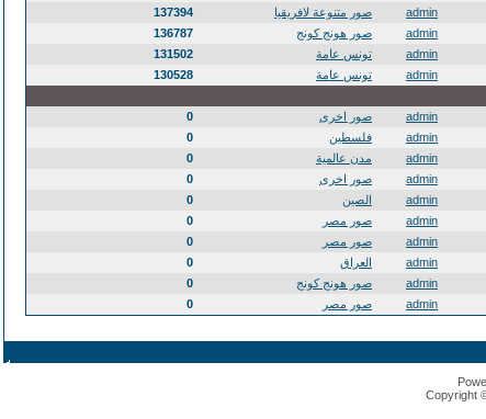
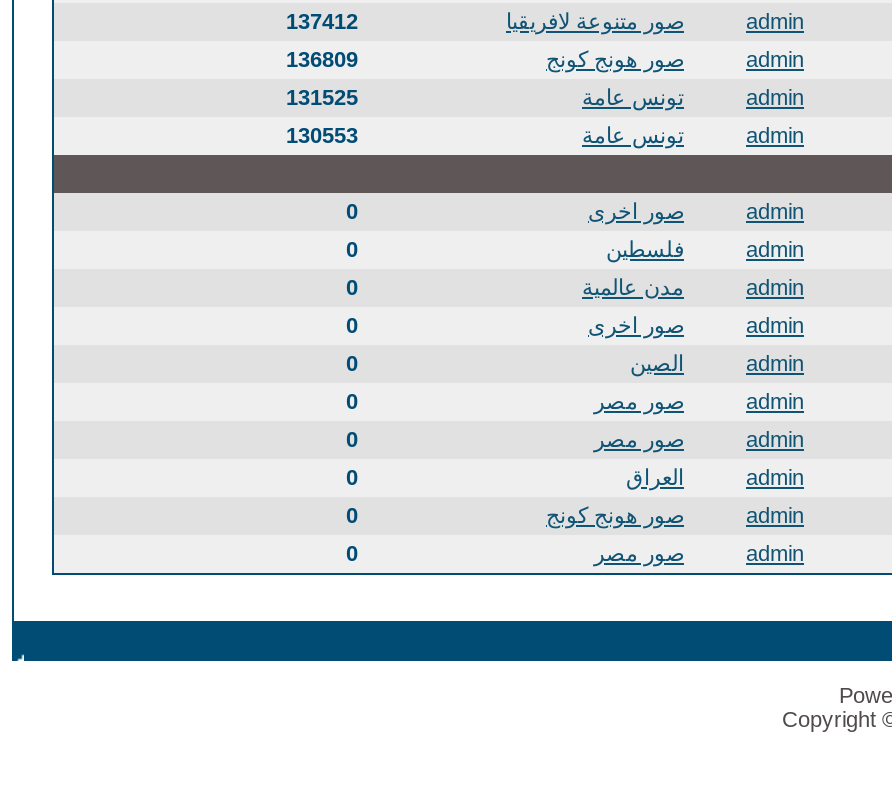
[154,5,193,19] 137394 -> [286,9,358,33] 137412
[154,26,193,39] 136787 -> [286,47,358,71] 136809
[154,47,193,60] 131502 -> [286,85,358,109] 131525
[154,68,193,81] 130528 -> [286,123,358,147] 130553

